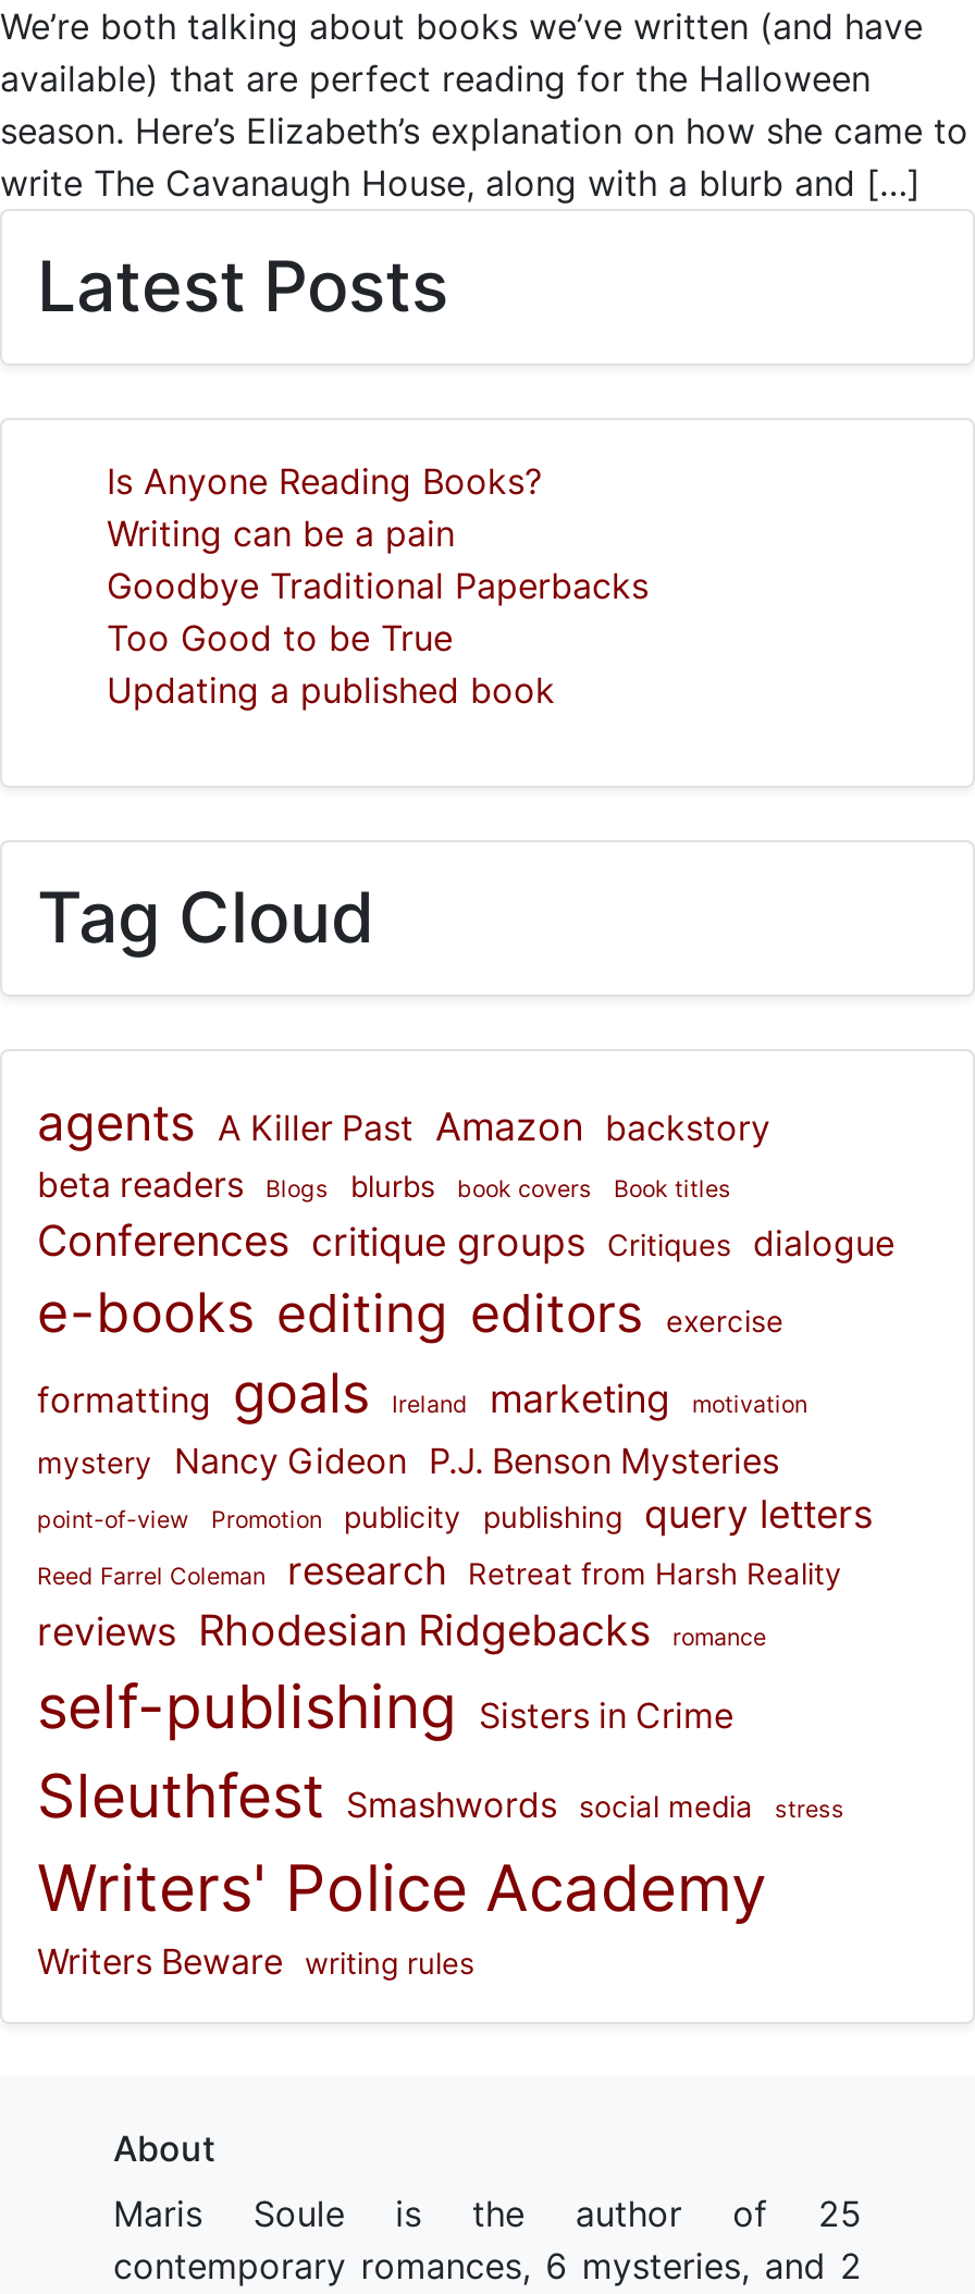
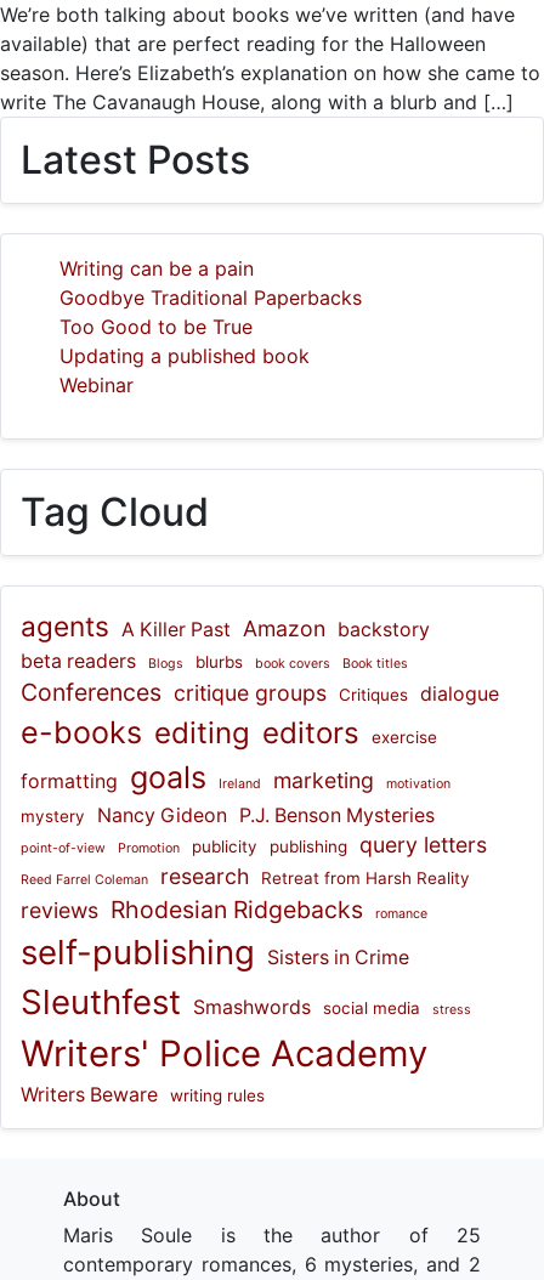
[107,459,542,503] Is Anyone Reading Books? -> none
moved [107,511,649,712] -> [59,256,362,368]: Writing can be a pain | Goodbye Traditional Paperbacks | Too Good to be True | Updating a published book
none -> [59,373,134,397] Webinar

